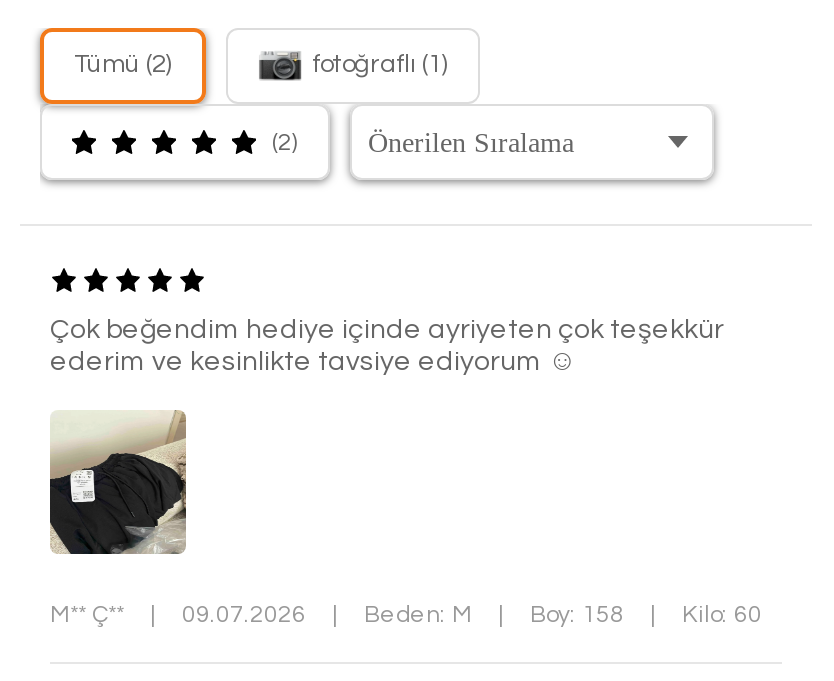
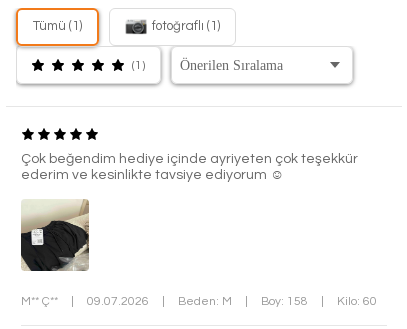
[74,51,172,79] Tümü (2) -> [33,19,82,33] Tümü (1)
[272,130,298,156] (2) -> [132,59,145,72] (1)

